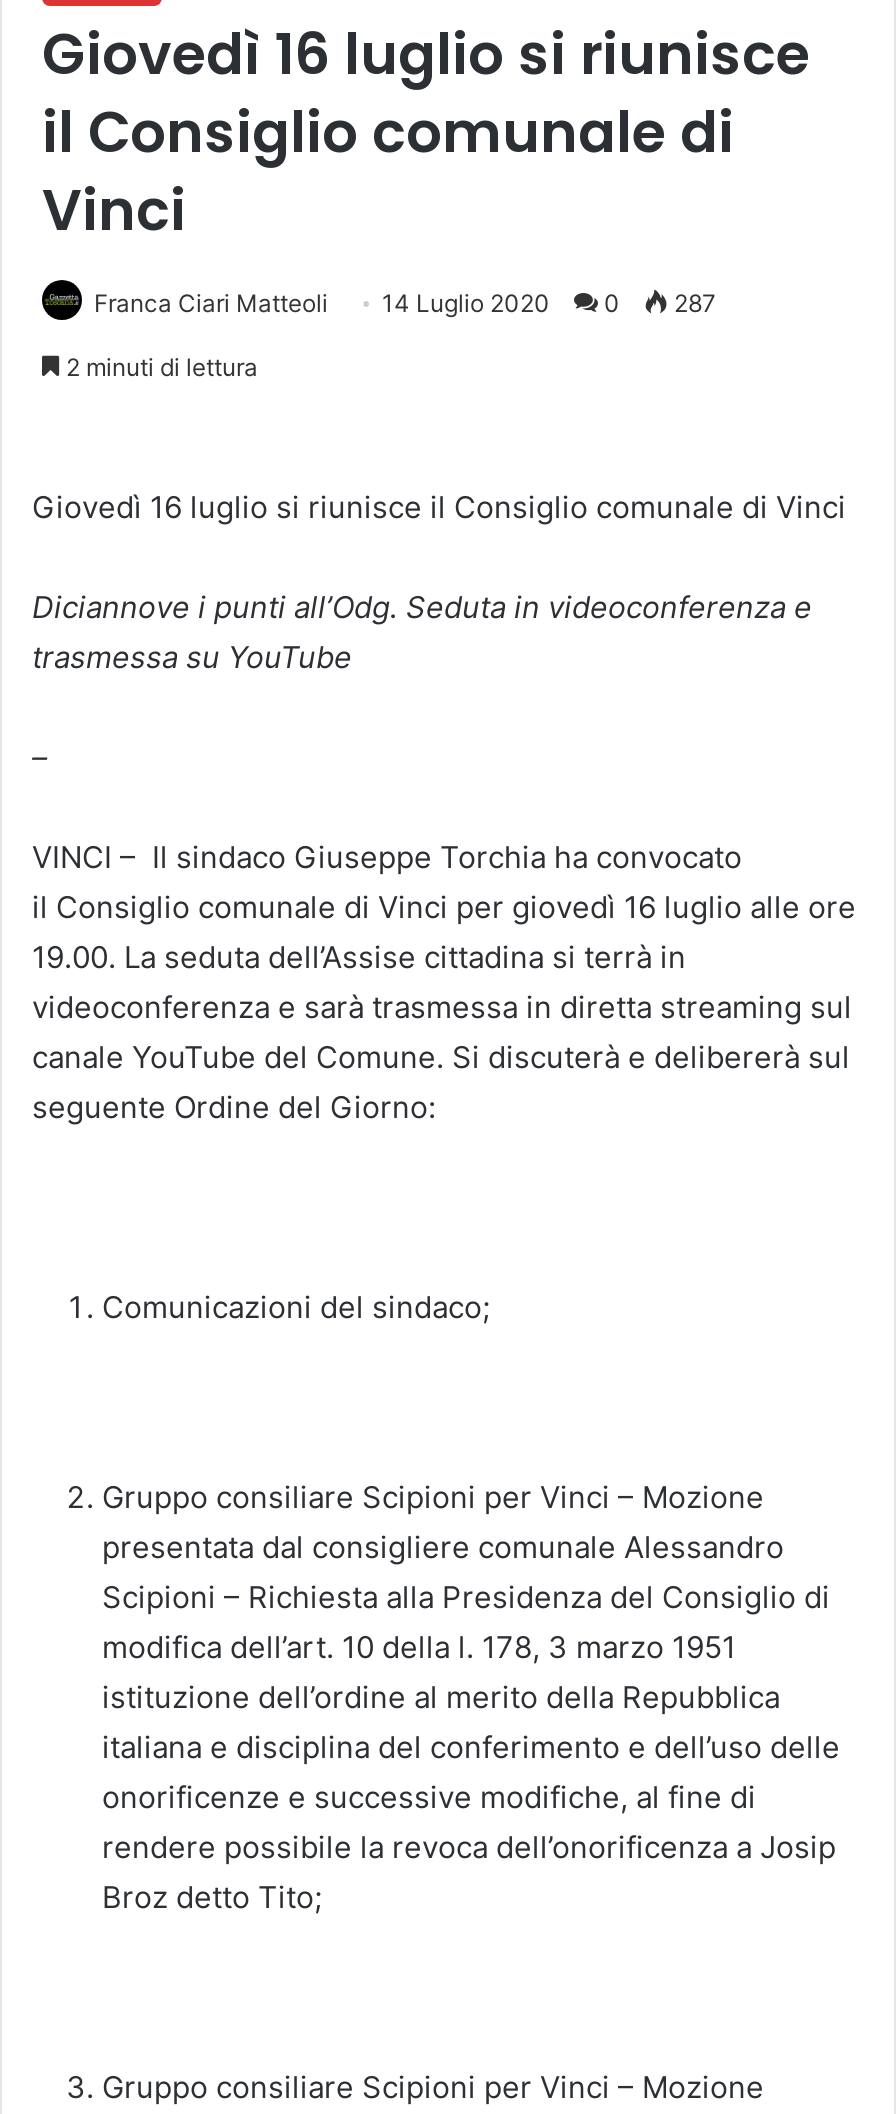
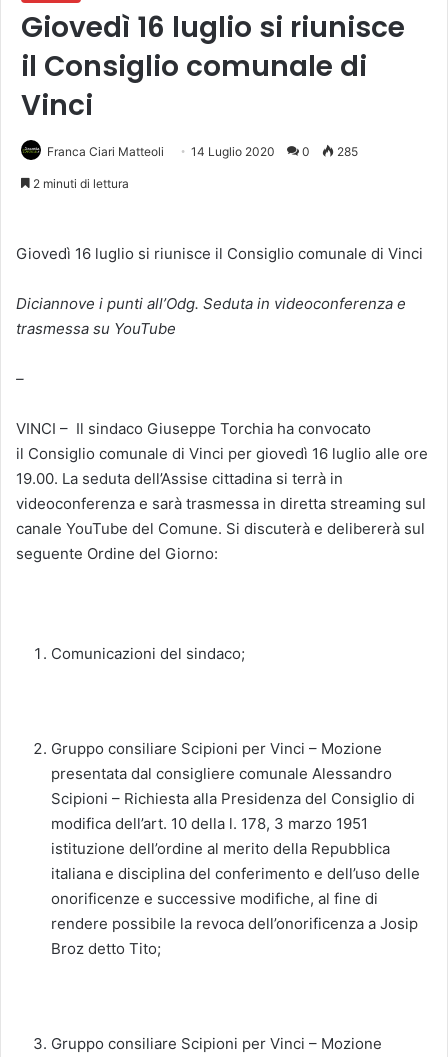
[94,288,716,318] Franca Ciari Matteoli 14 Luglio 2020 0 287 -> [47,144,358,159] Franca Ciari Matteoli 14 Luglio 2020 0 285

